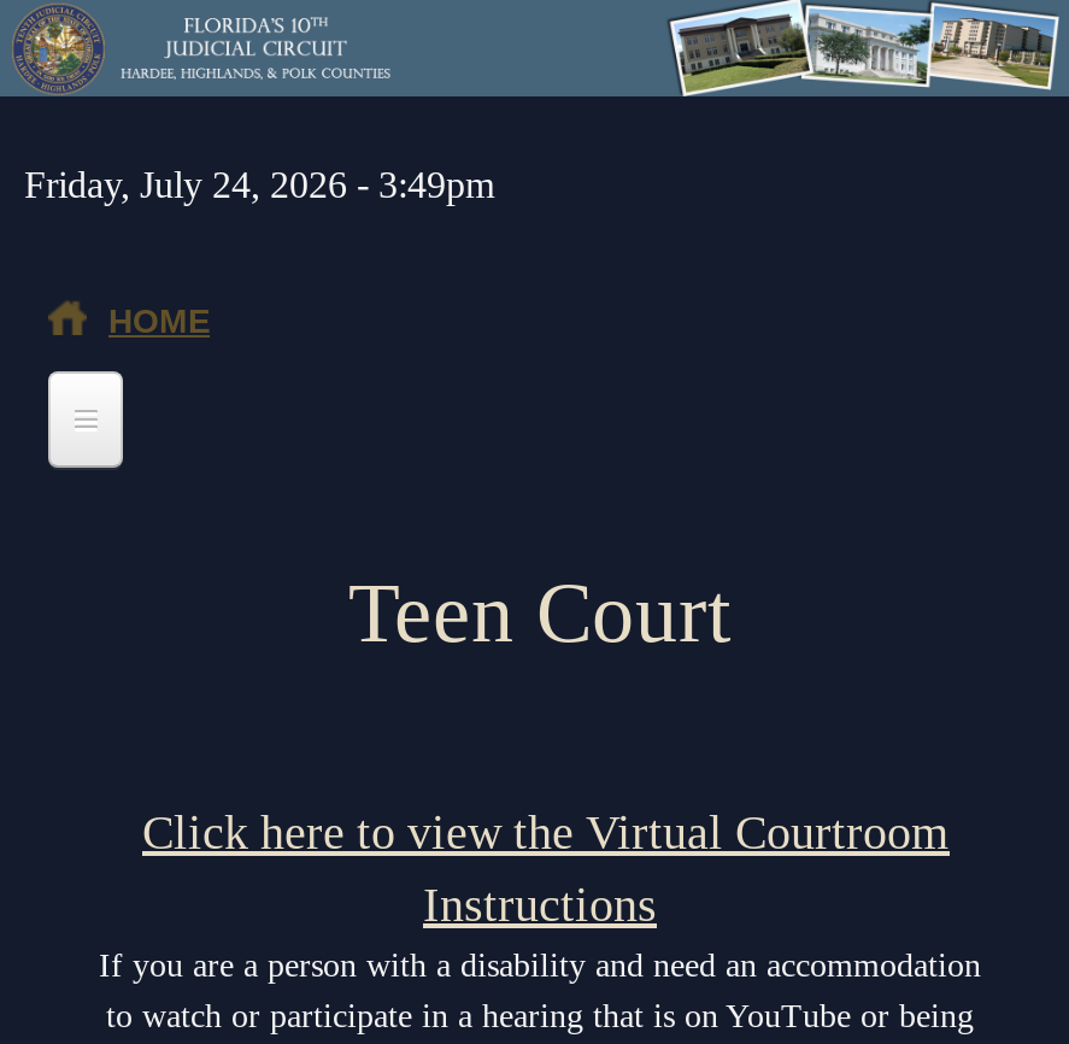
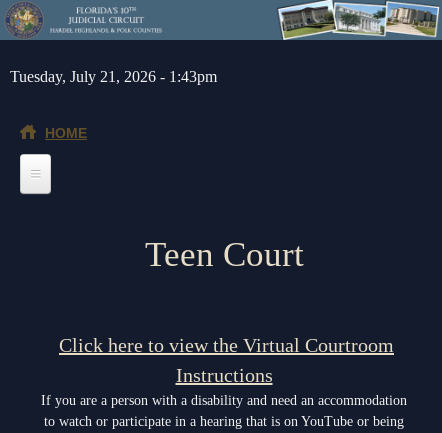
[24,165,494,206] Friday, July 24, 2026 - 3:49pm -> [10,68,217,85] Tuesday, July 21, 2026 - 1:43pm

